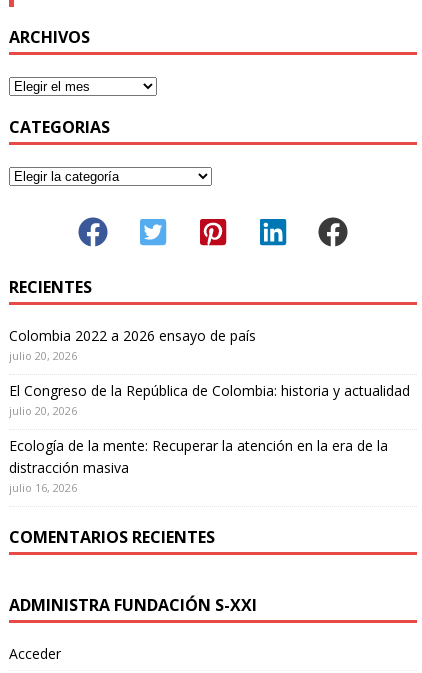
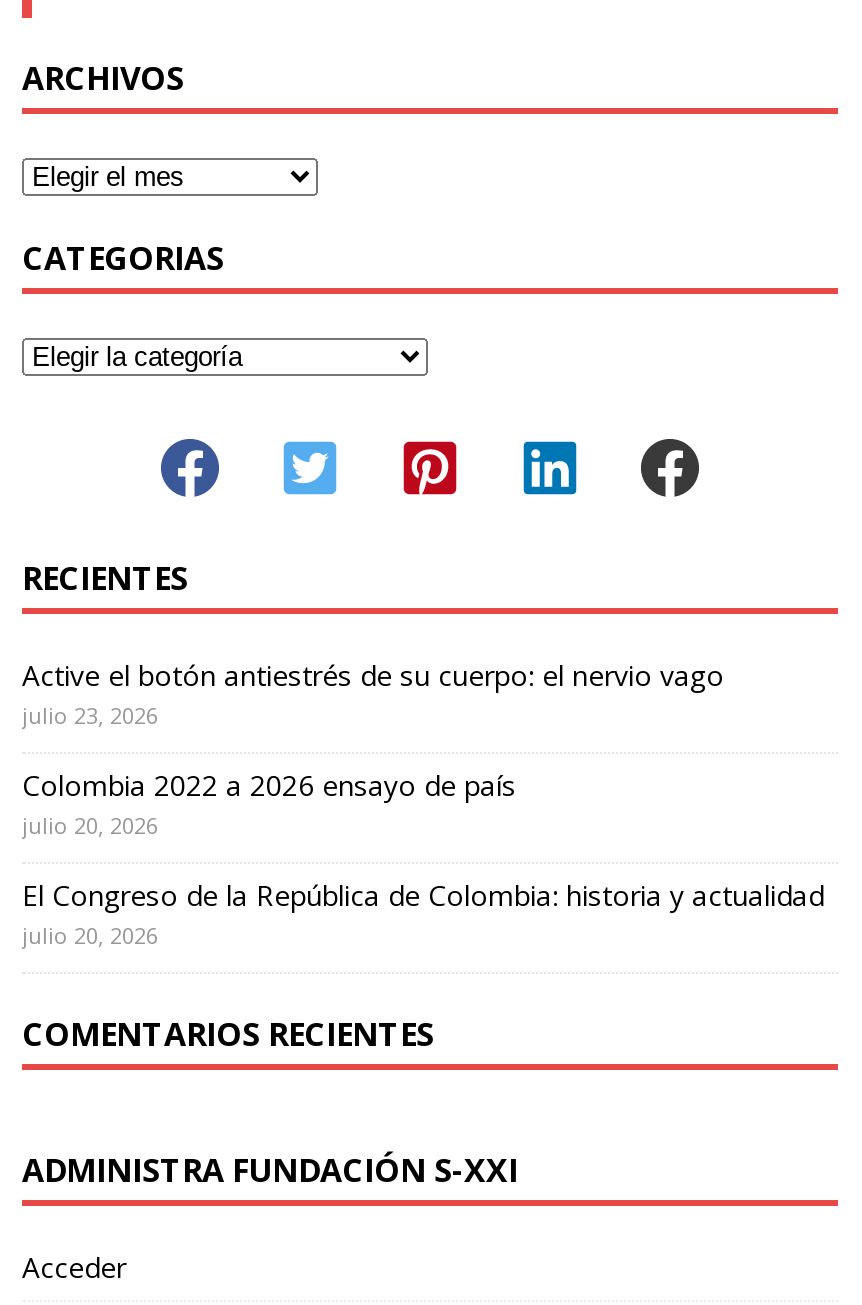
none -> [22,656,724,730] Active el botón antiestrés de su cuerpo: el nervio vago | julio 23, 2026
moved [9,326,410,418] -> [22,766,824,950]: Colombia 2022 a 2026 ensayo de país | julio 20, 2026 | El Congreso de la República de Colombia: historia y actualidad | julio 20, 2026
[9,436,388,495] Ecología de la mente: Recuperar la atención en la era de la | distracción masiva | julio 16, 2026 -> none

